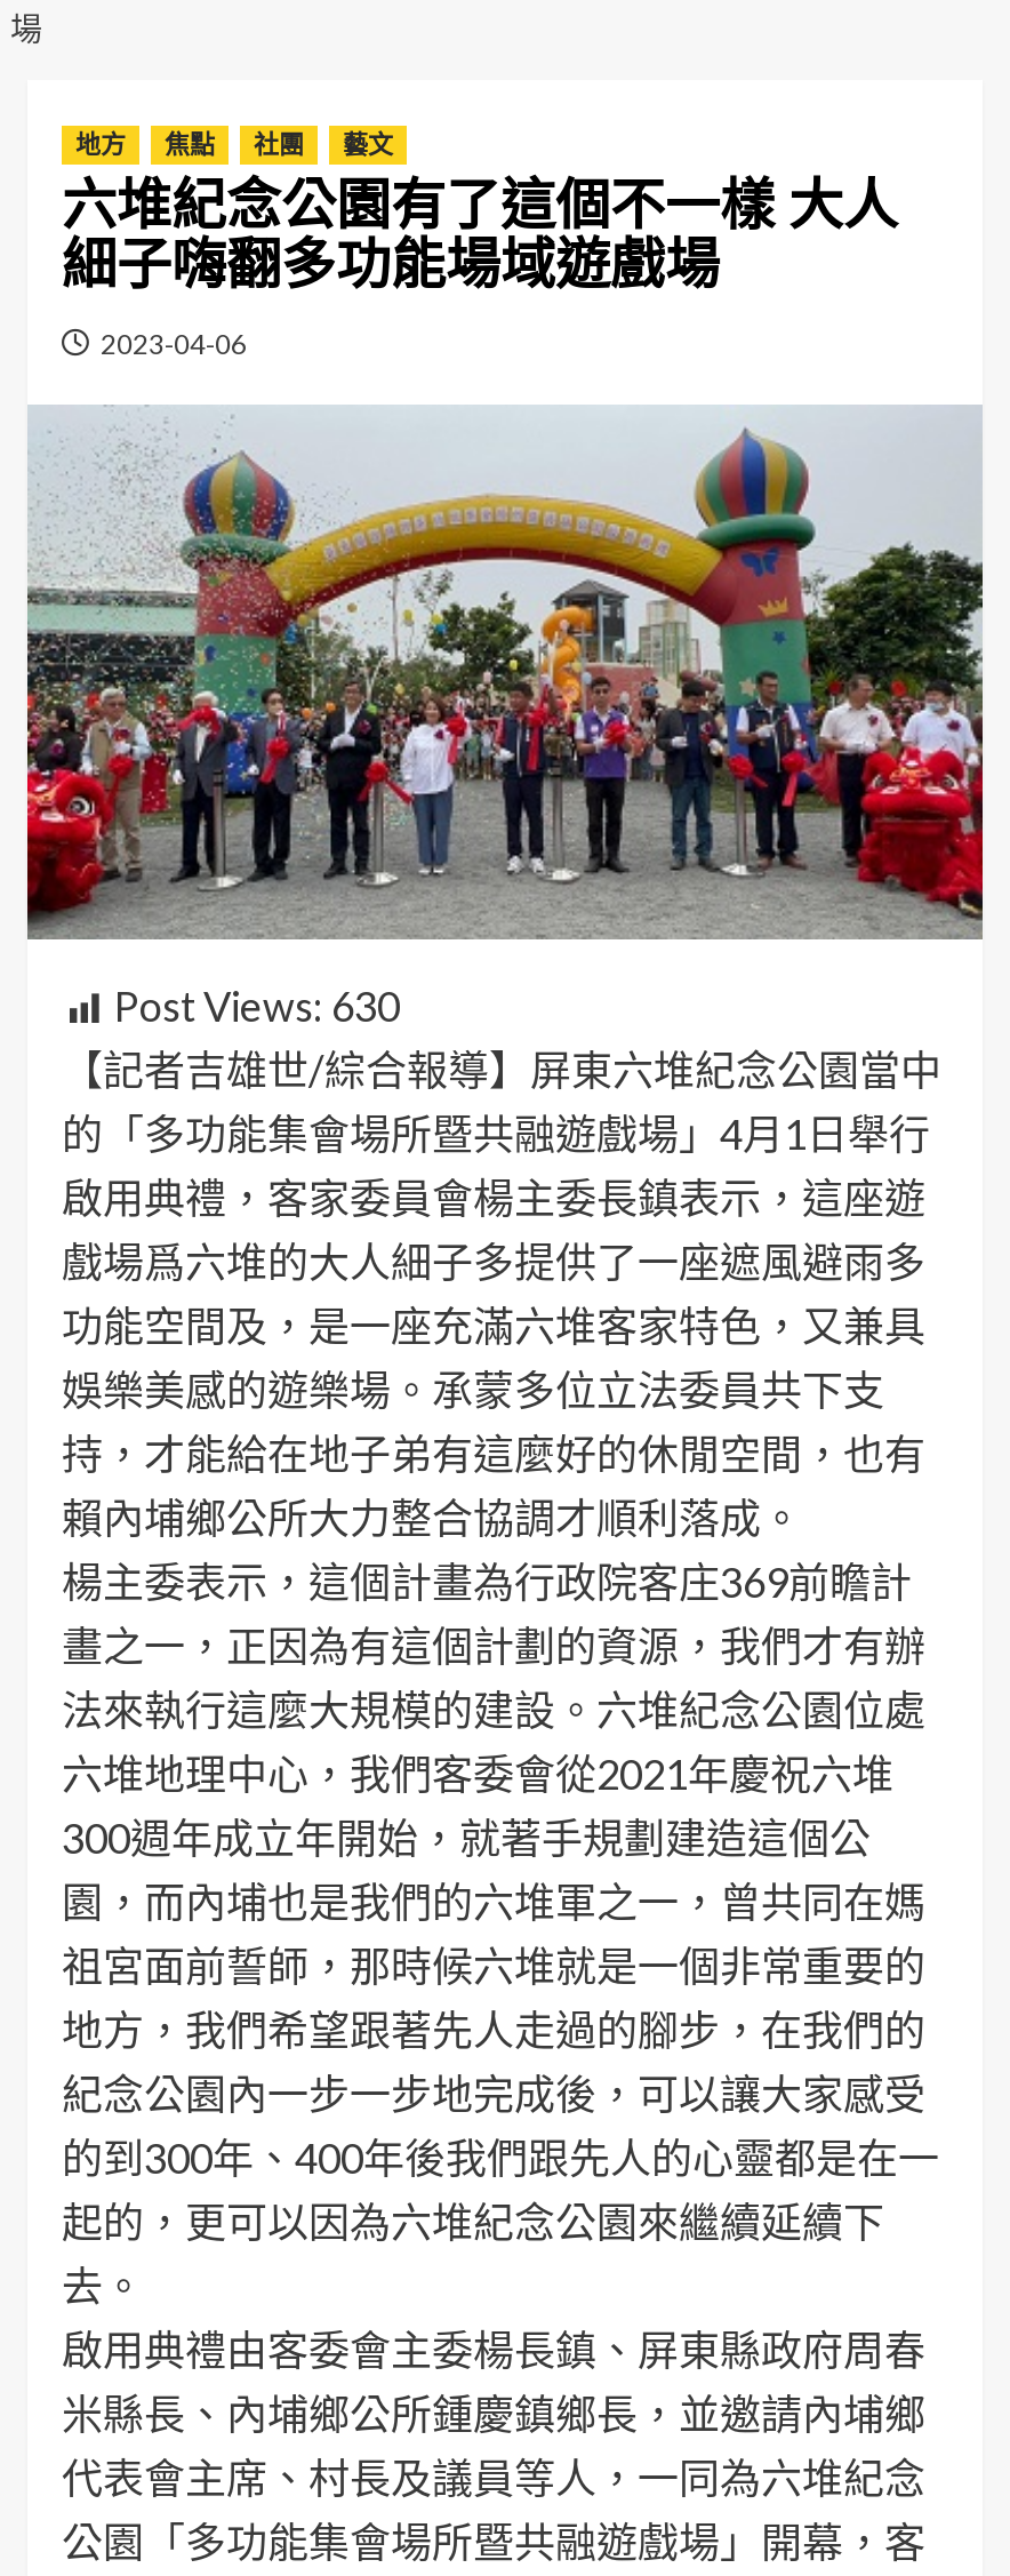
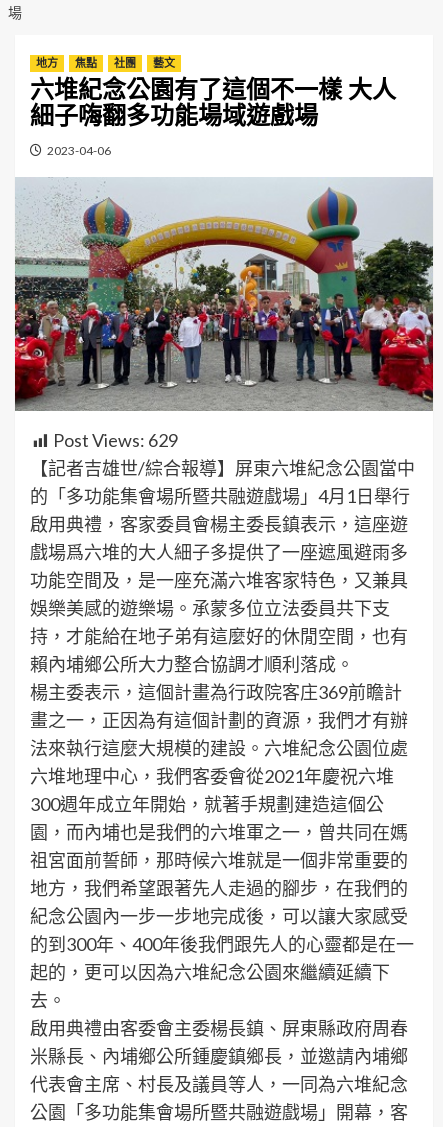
[114,981,400,1032] Post Views: 630 -> [53,429,178,451] Post Views: 629

